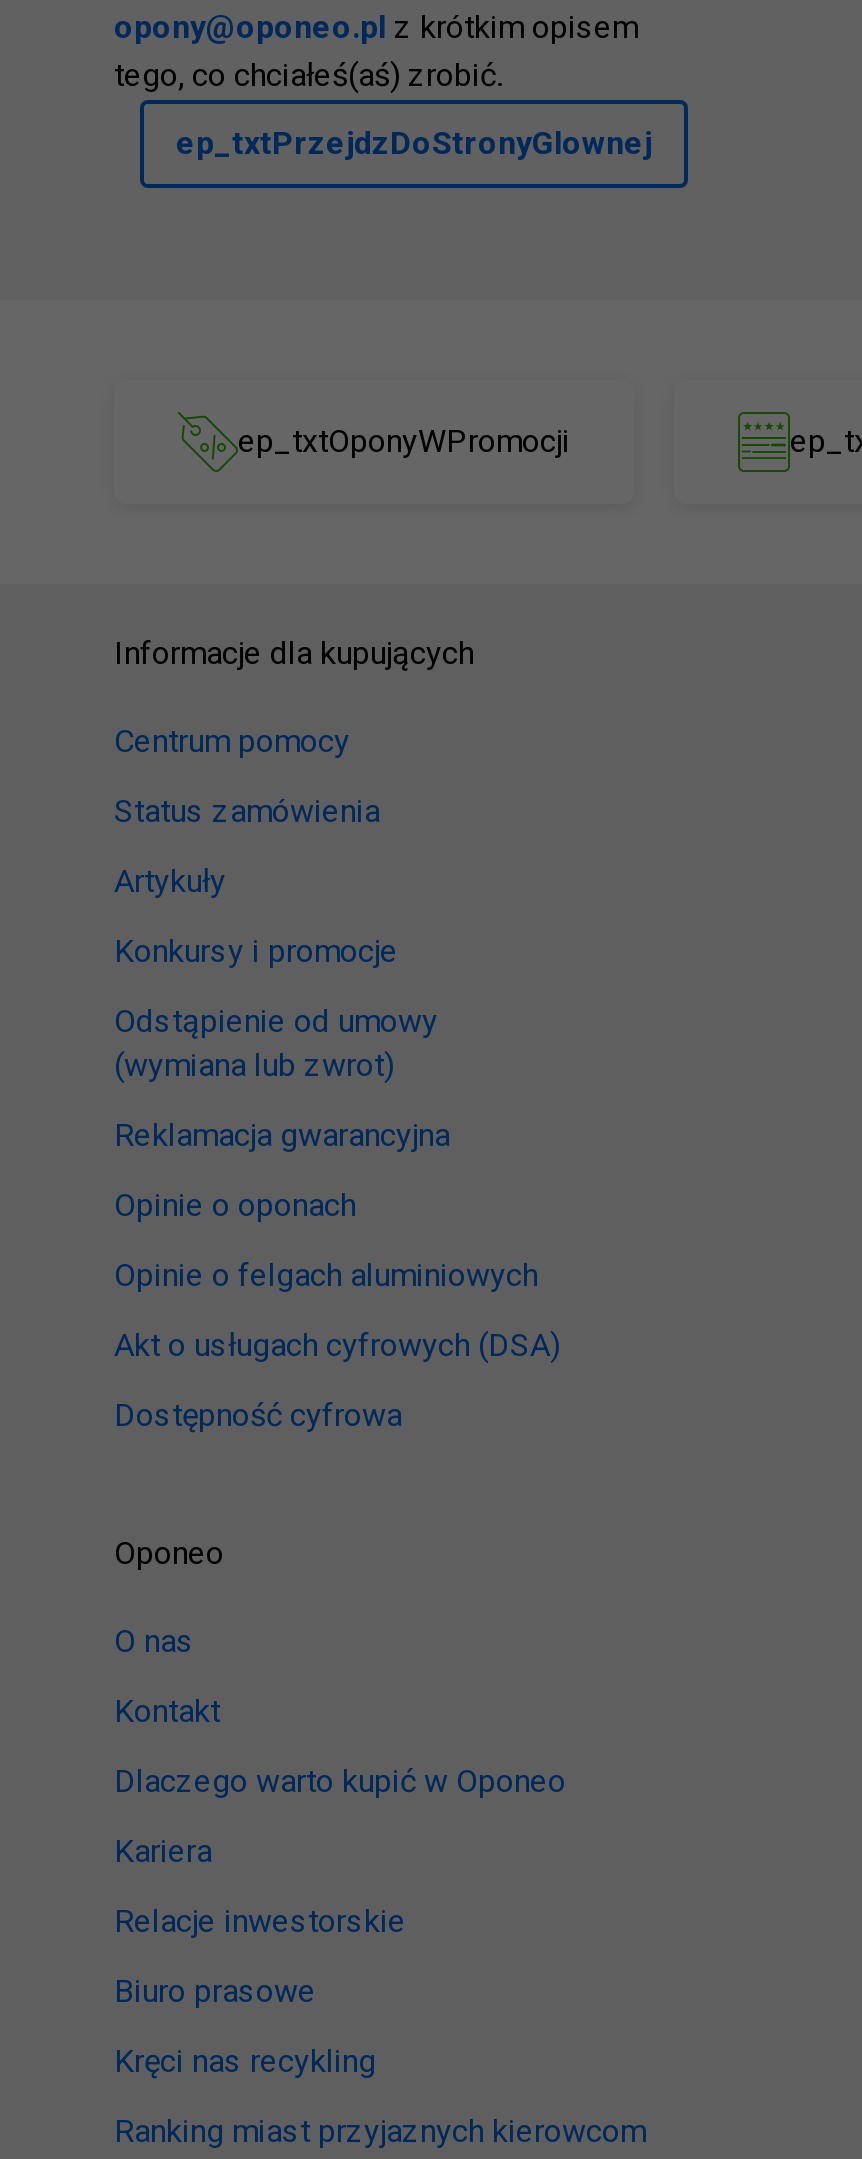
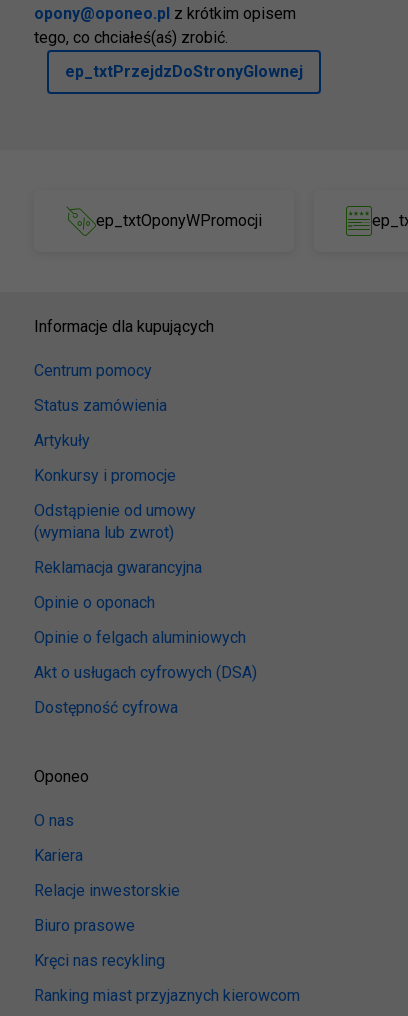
[114,1692,566,1800] Kontakt | Dlaczego warto kupić w Oponeo -> none

